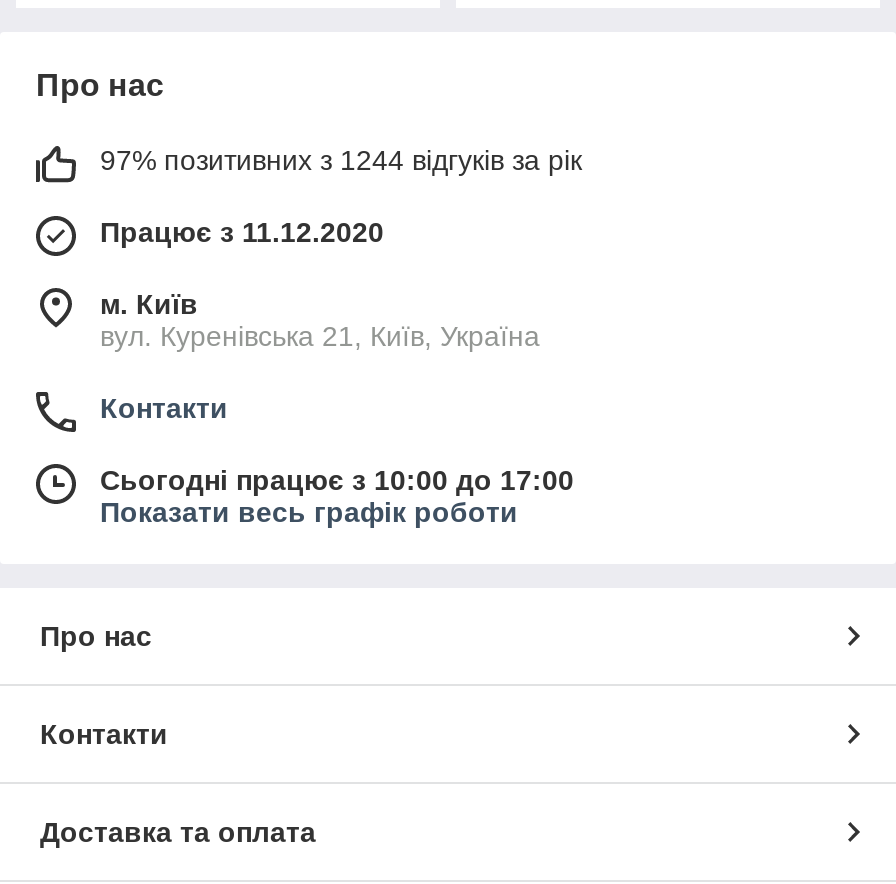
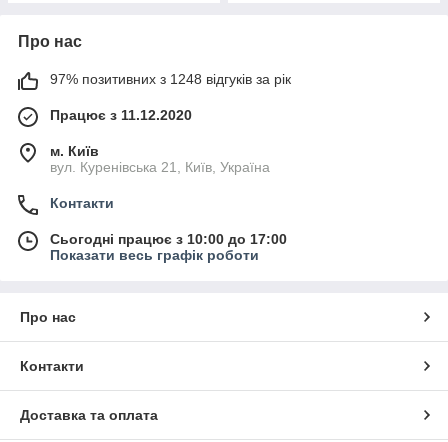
[100,144,582,176] 97% позитивних з 1244 відгуків за рік -> [50,71,291,87] 97% позитивних з 1248 відгуків за рік

